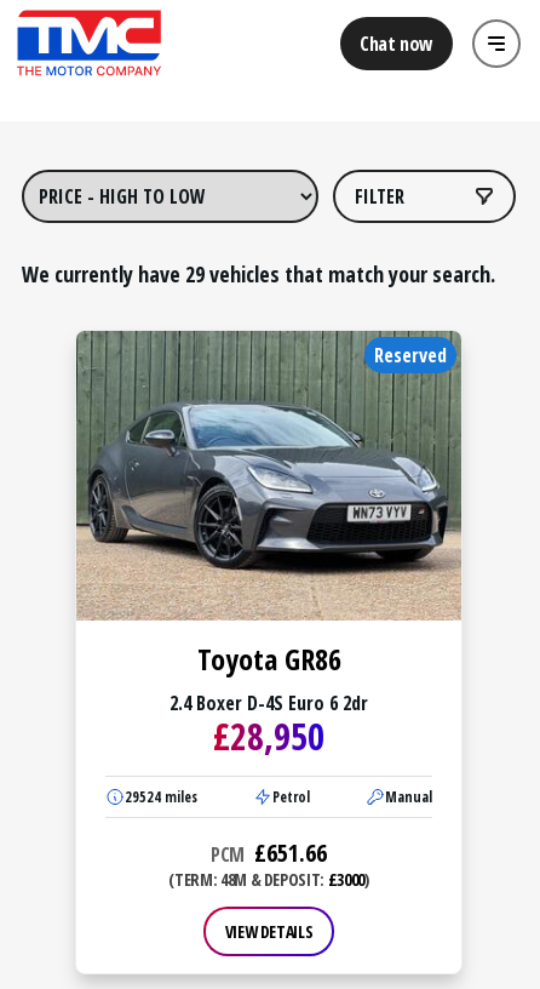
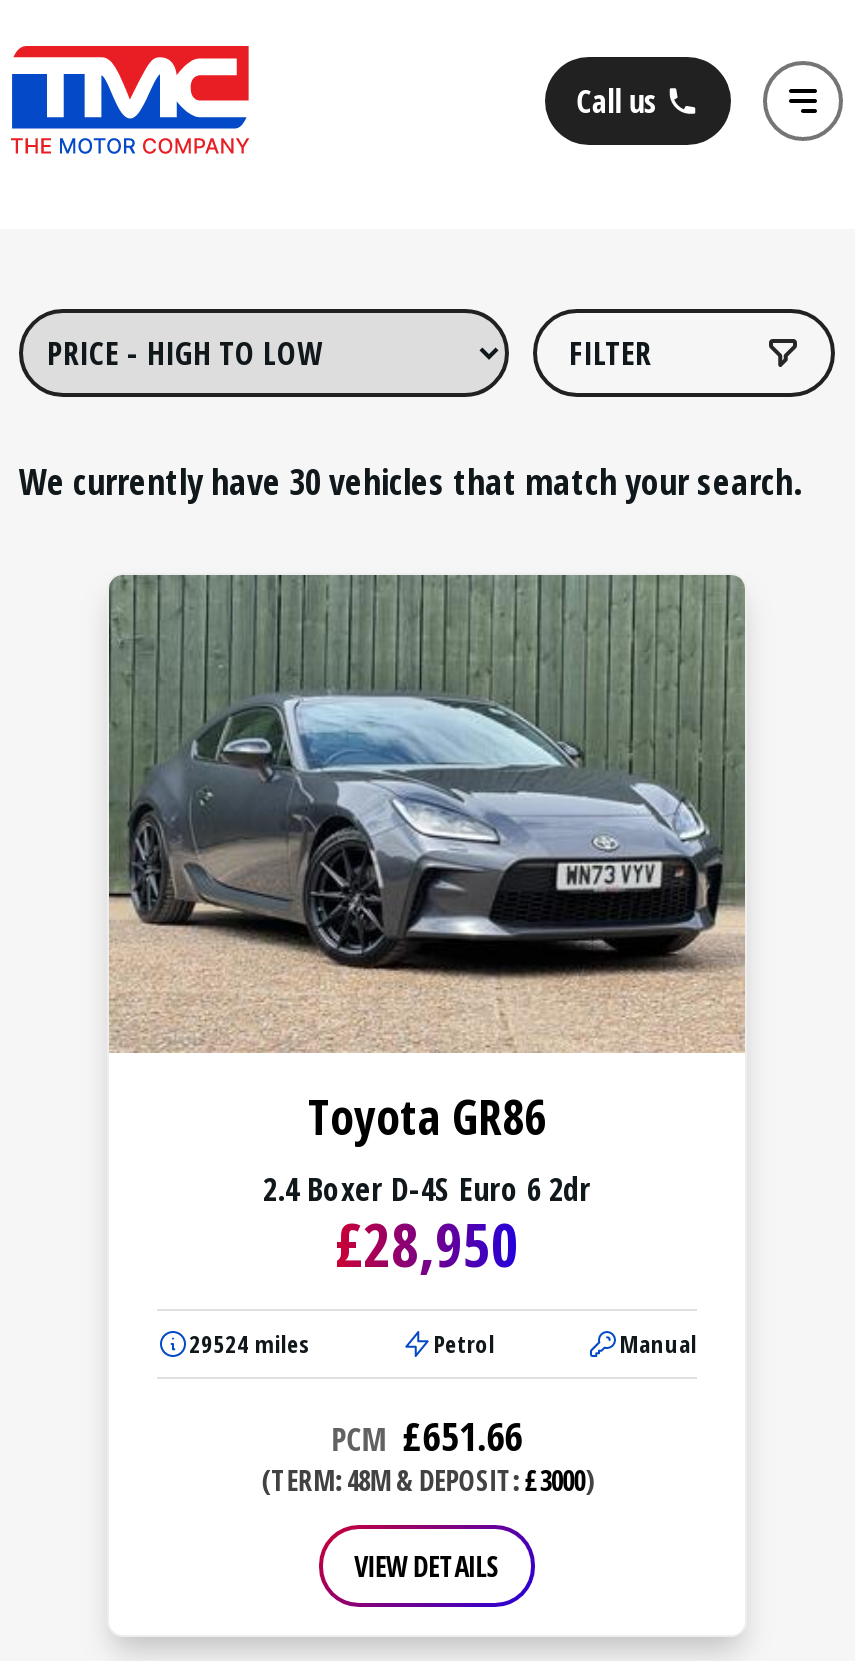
[360,30,433,57] Chat now -> [577,79,657,123] Call us
[22,259,495,368] We currently have 29vehicles that match your search. | Reserved -> [19,457,801,505] We currently have 30 vehicles that match your search.

